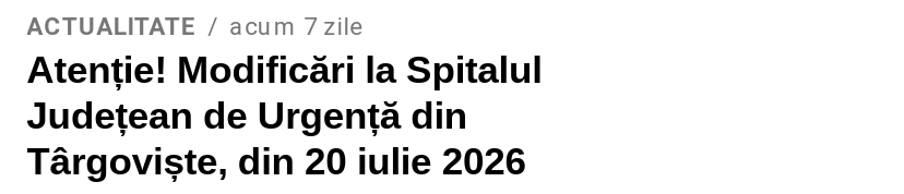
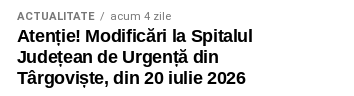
[27,14,363,42] ACTUALITATE acum 7 zile -> [17,10,171,23] ACTUALITATE acum 4 zile

